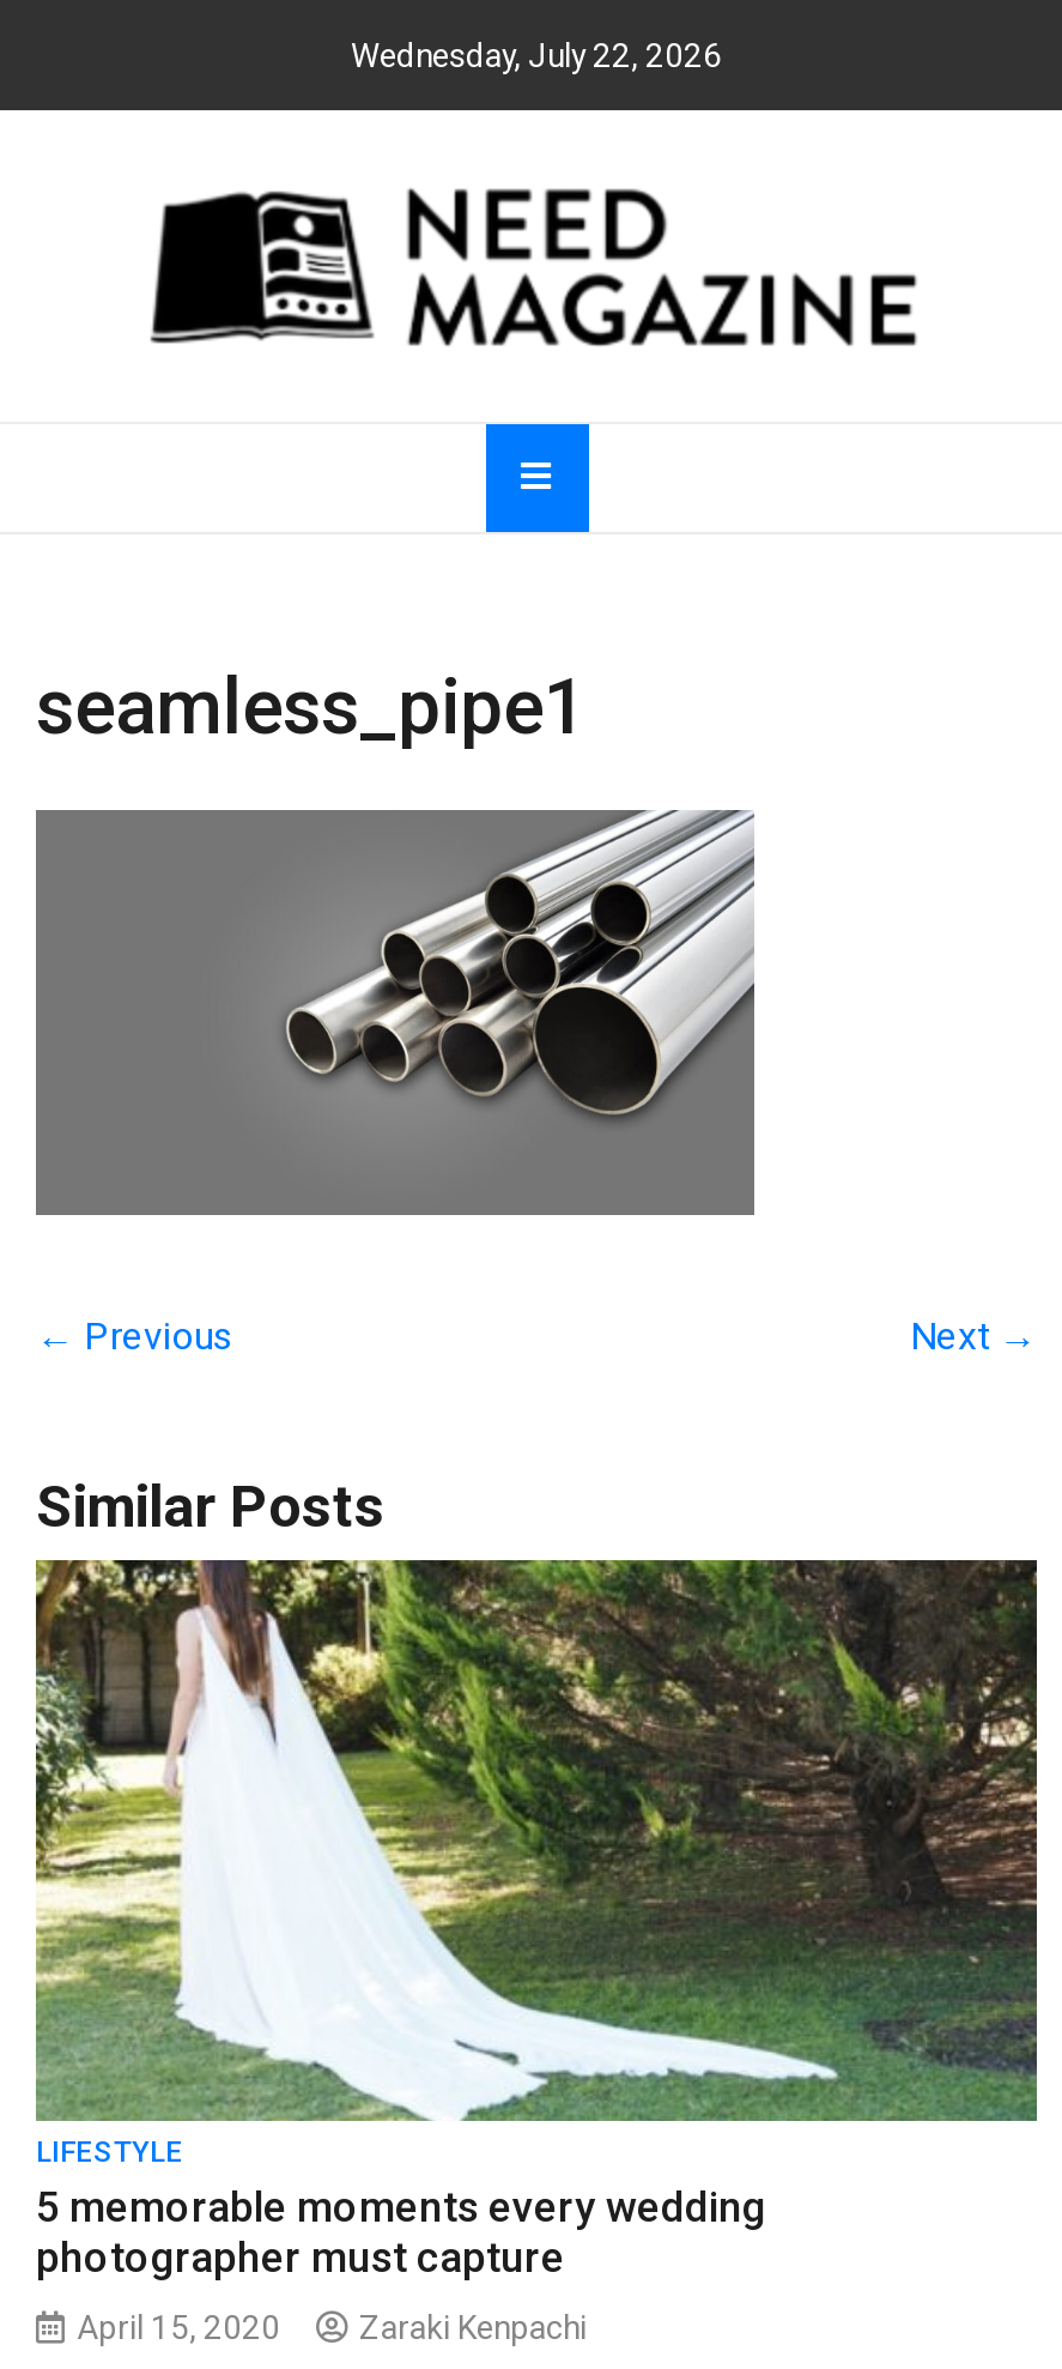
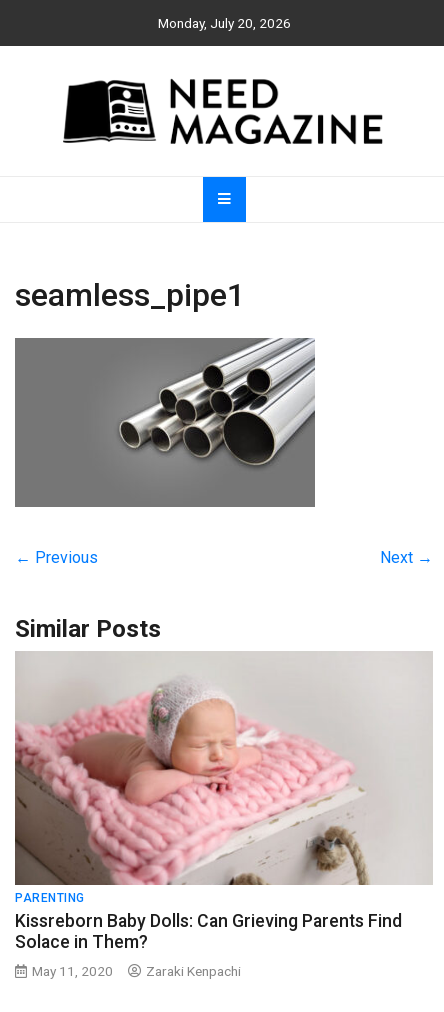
[351,36,722,74] Wednesday, July 22, 2026 -> [157,15,290,31] Monday, July 20, 2026
[34,1558,1039,2281] [image] | LIFESTYLE | 5 memorable moments every wedding | photographer must capture -> [14,651,433,952] [image] | PARENTING | Kissreborn Baby Dolls: Can Grieving Parents Find | Solace in Them?
[77,2307,280,2346] April 15, 2020 -> [32,963,113,979] May 11, 2020

